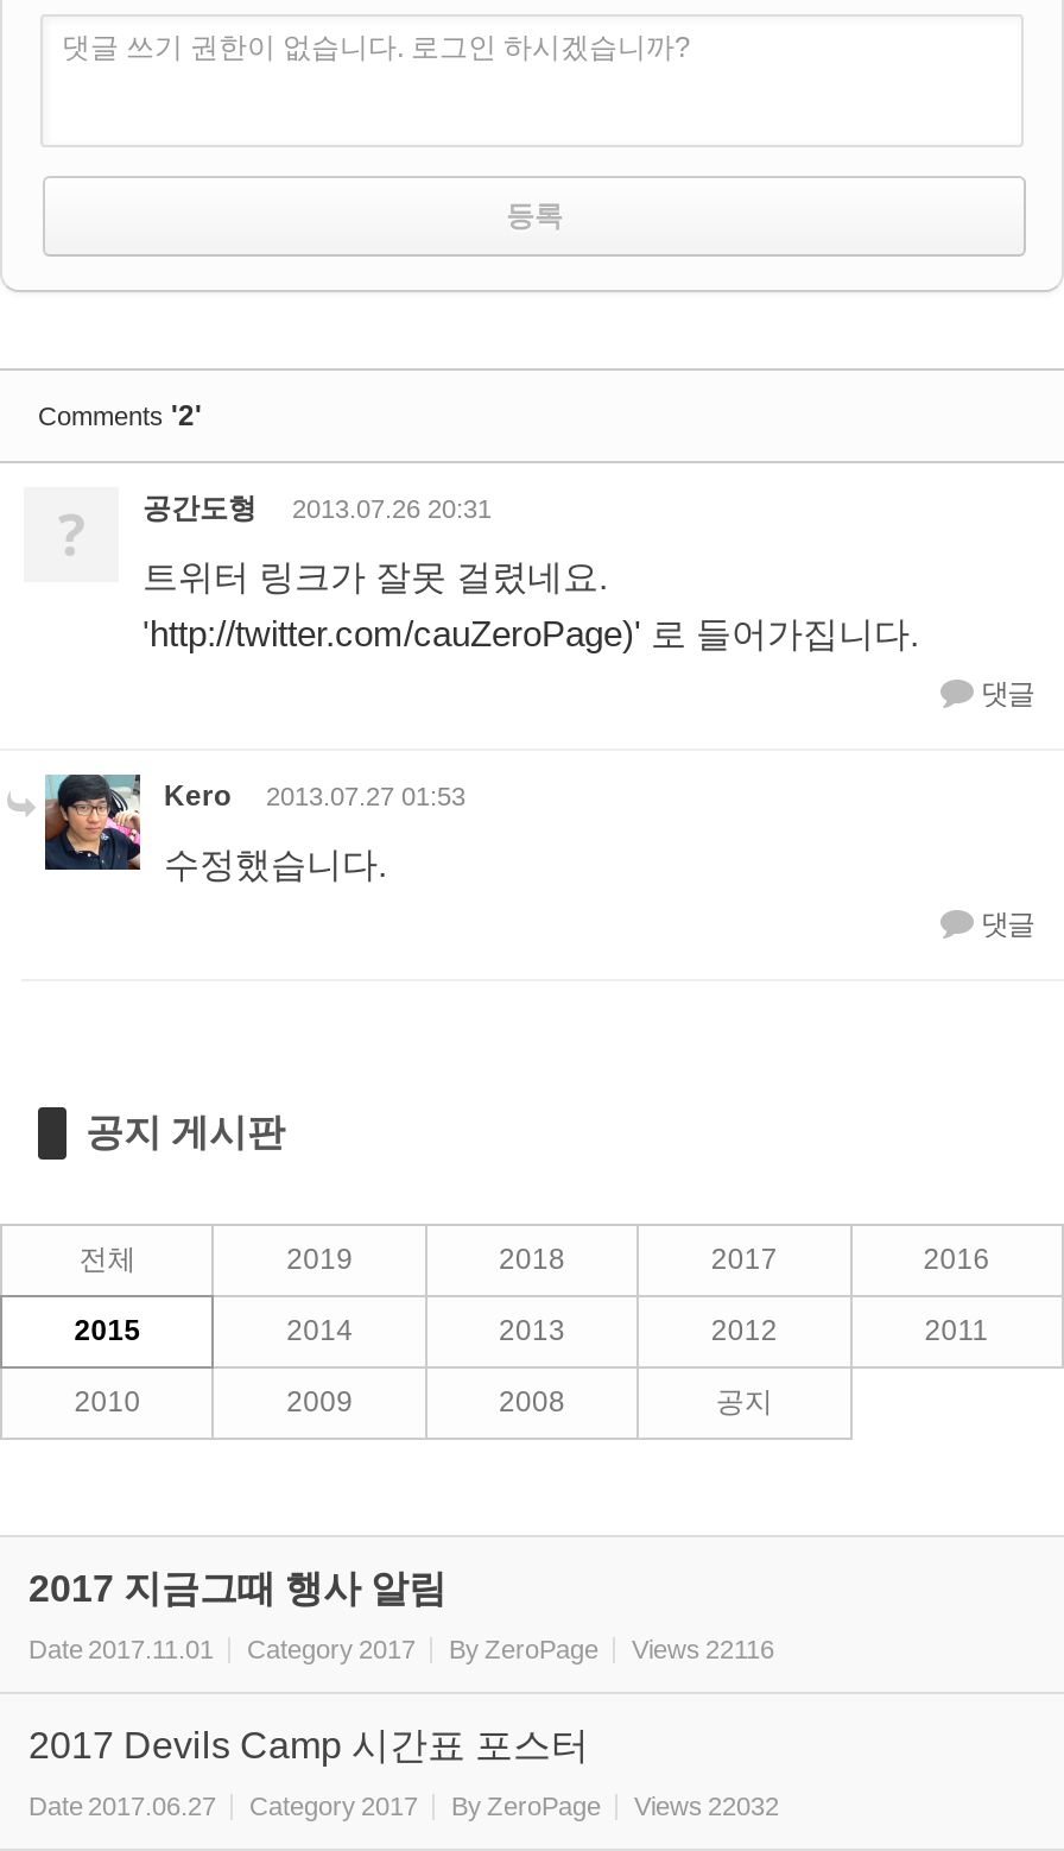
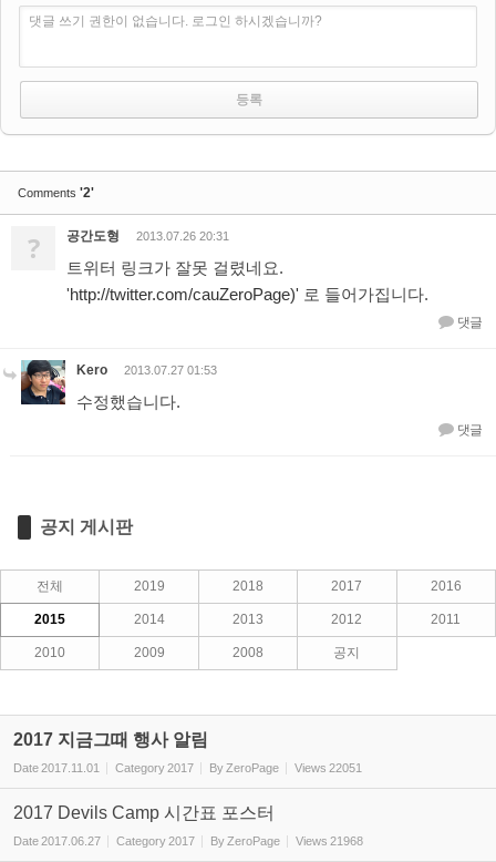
[28,1635,774,1664] Date 2017.11.01 Category 2017 By ZeroPage Views 22116 -> [13,761,362,775] Date 2017.11.01 Category 2017 By ZeroPage Views 22051
[28,1792,779,1820] Date 2017.06.27 Category 2017 By ZeroPage Views 22032 -> [13,834,363,848] Date 2017.06.27 Category 2017 By ZeroPage Views 21968

